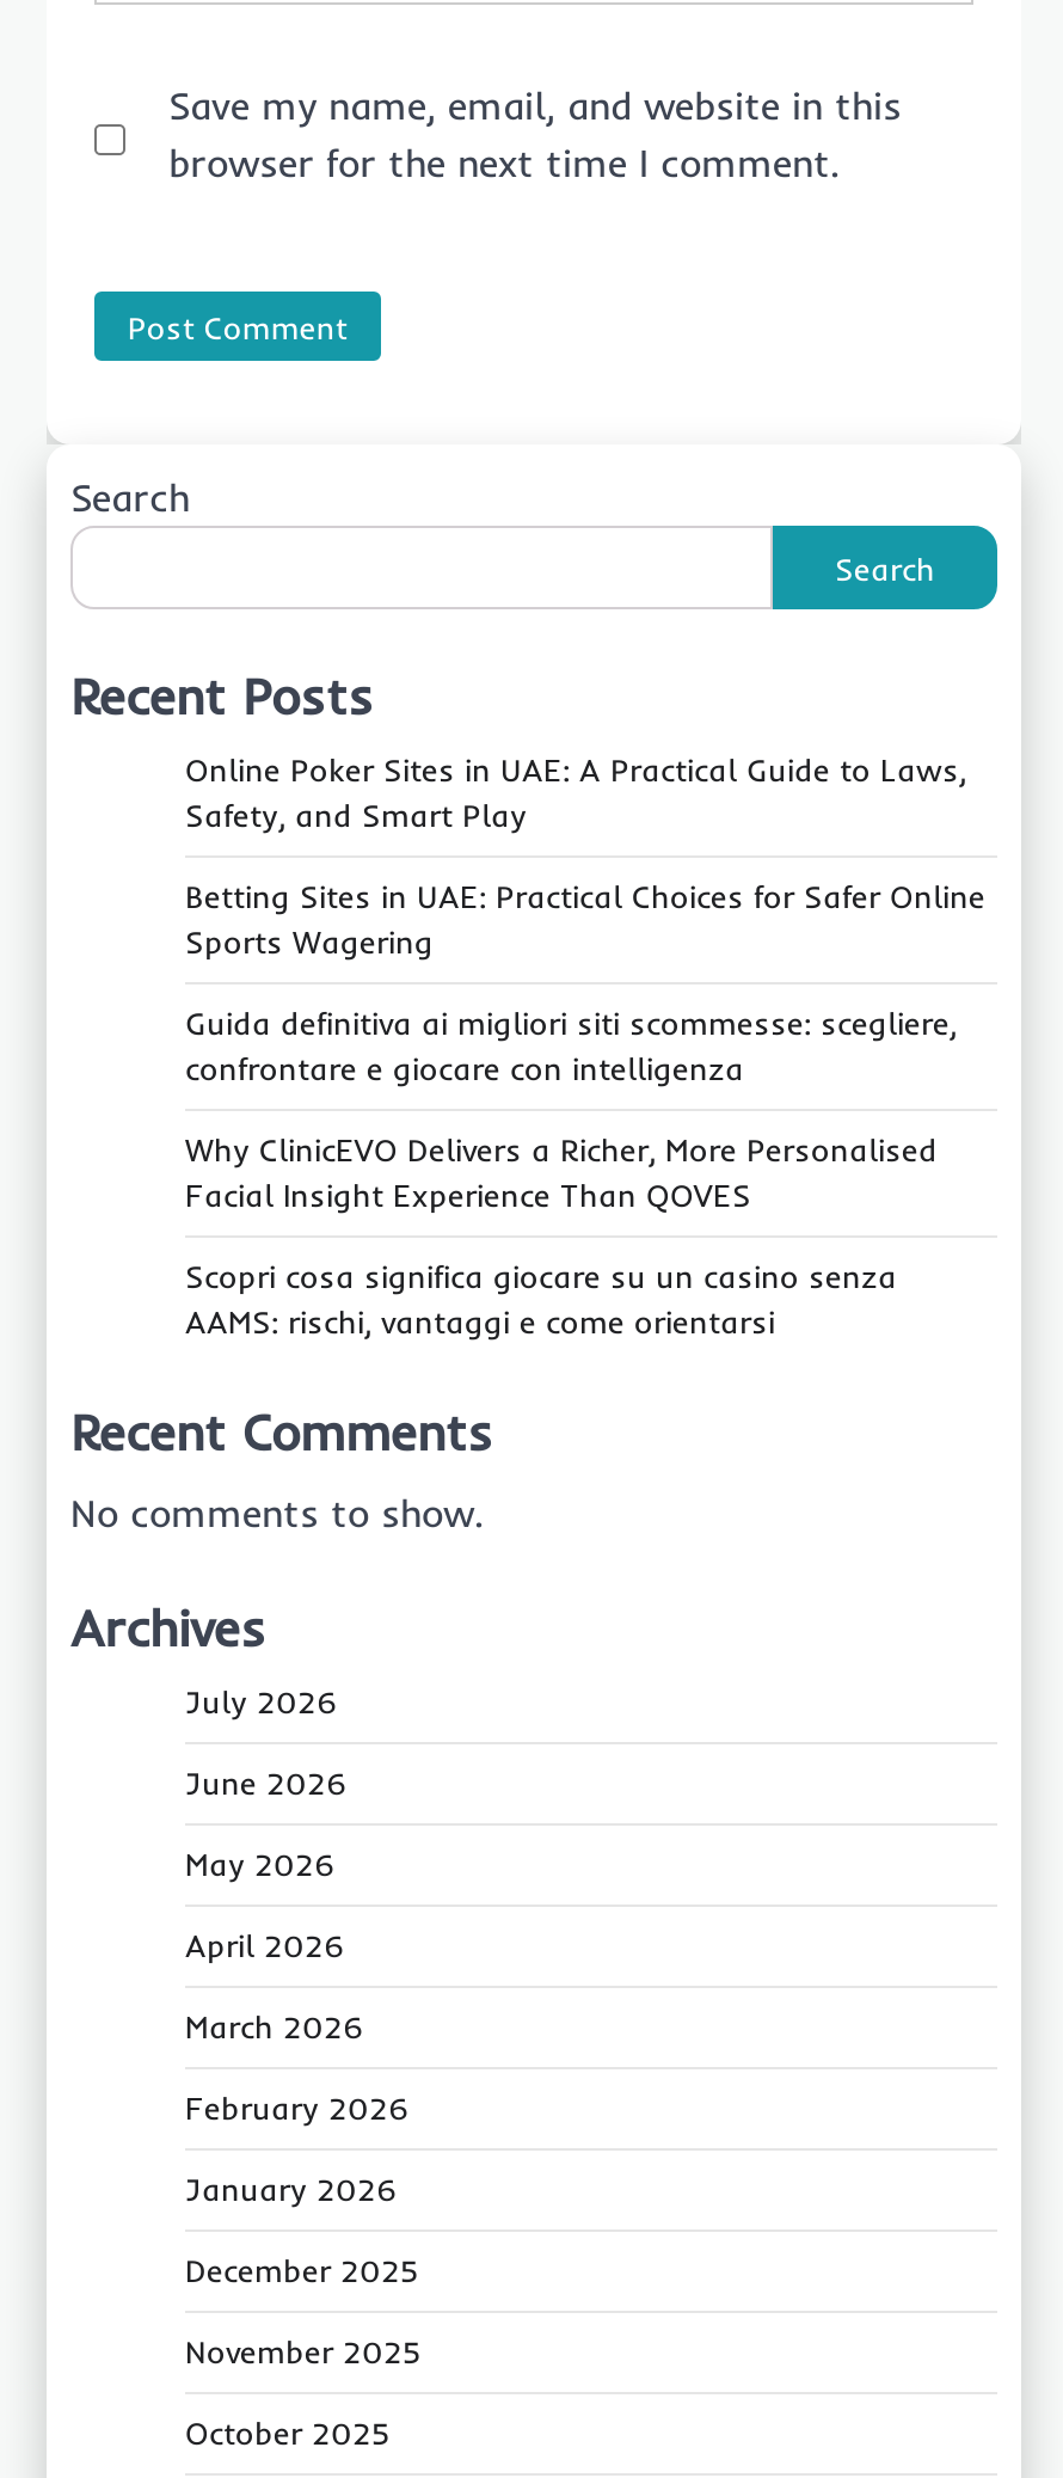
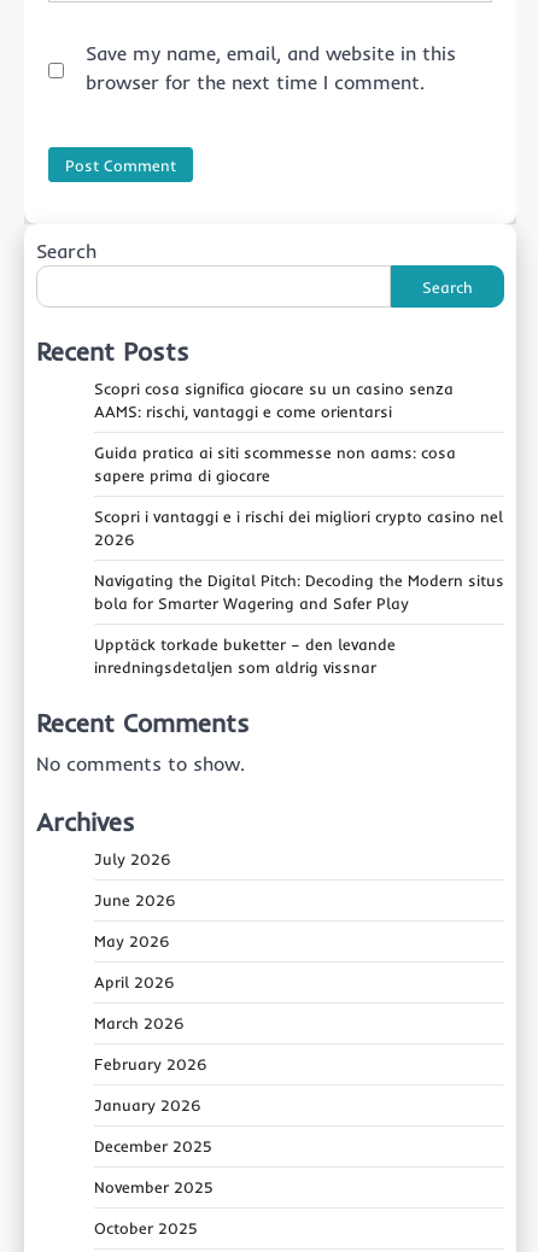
[185,752,985,1215] Online Poker Sites in UAE: A Practical Guide to Laws, | Safety, and Smart Play | Betting Sites in UAE: Practical Choices for Safer Online | Sports Wagering | Guida definitiva ai migliori siti scommesse: scegliere, | confrontare e giocare con intelligenza | Why ClinicEVO Delivers a Richer, More Personalised | Facial Insight Experience Than QOVES -> none
moved [185,1258,897,1342] -> [94,379,454,422]: Scopri cosa significa giocare su un casino senza | AAMS: rischi, vantaggi e come orientarsi
none -> [94,443,504,677] Guida pratica ai siti scommesse non aams: cosa | sapere prima di giocare | Scopri i vantaggi e i rischi dei migliori crypto casino nel | 2026 | Navigating the Digital Pitch: Decoding the Modern situs | bola for Smarter Wagering and Safer Play | Upptäck torkade buketter – den levande | inredningsdetaljen som aldrig vissnar

